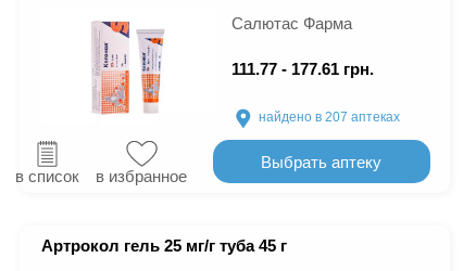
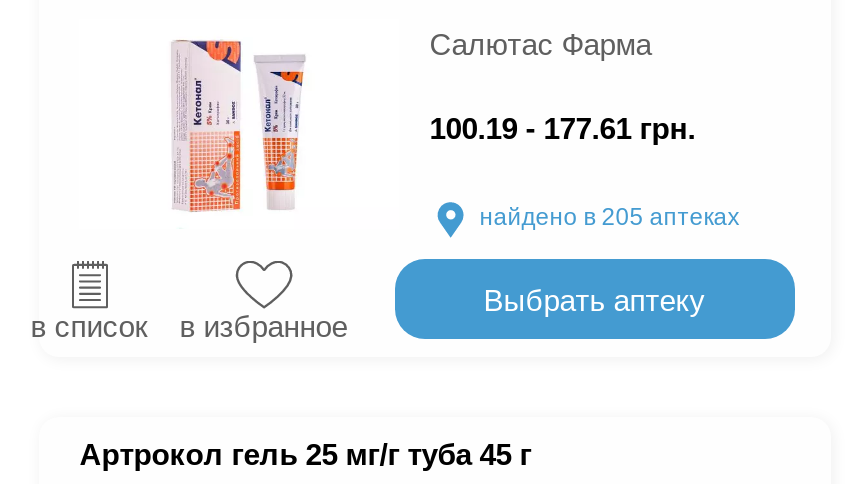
[232,60,374,78] 111.77 - 177.61 грн. -> [429,111,695,145] 100.19 - 177.61 грн.
[259,110,400,125] найдено в 207 аптеках -> [479,203,739,231] найдено в 205 аптеках

